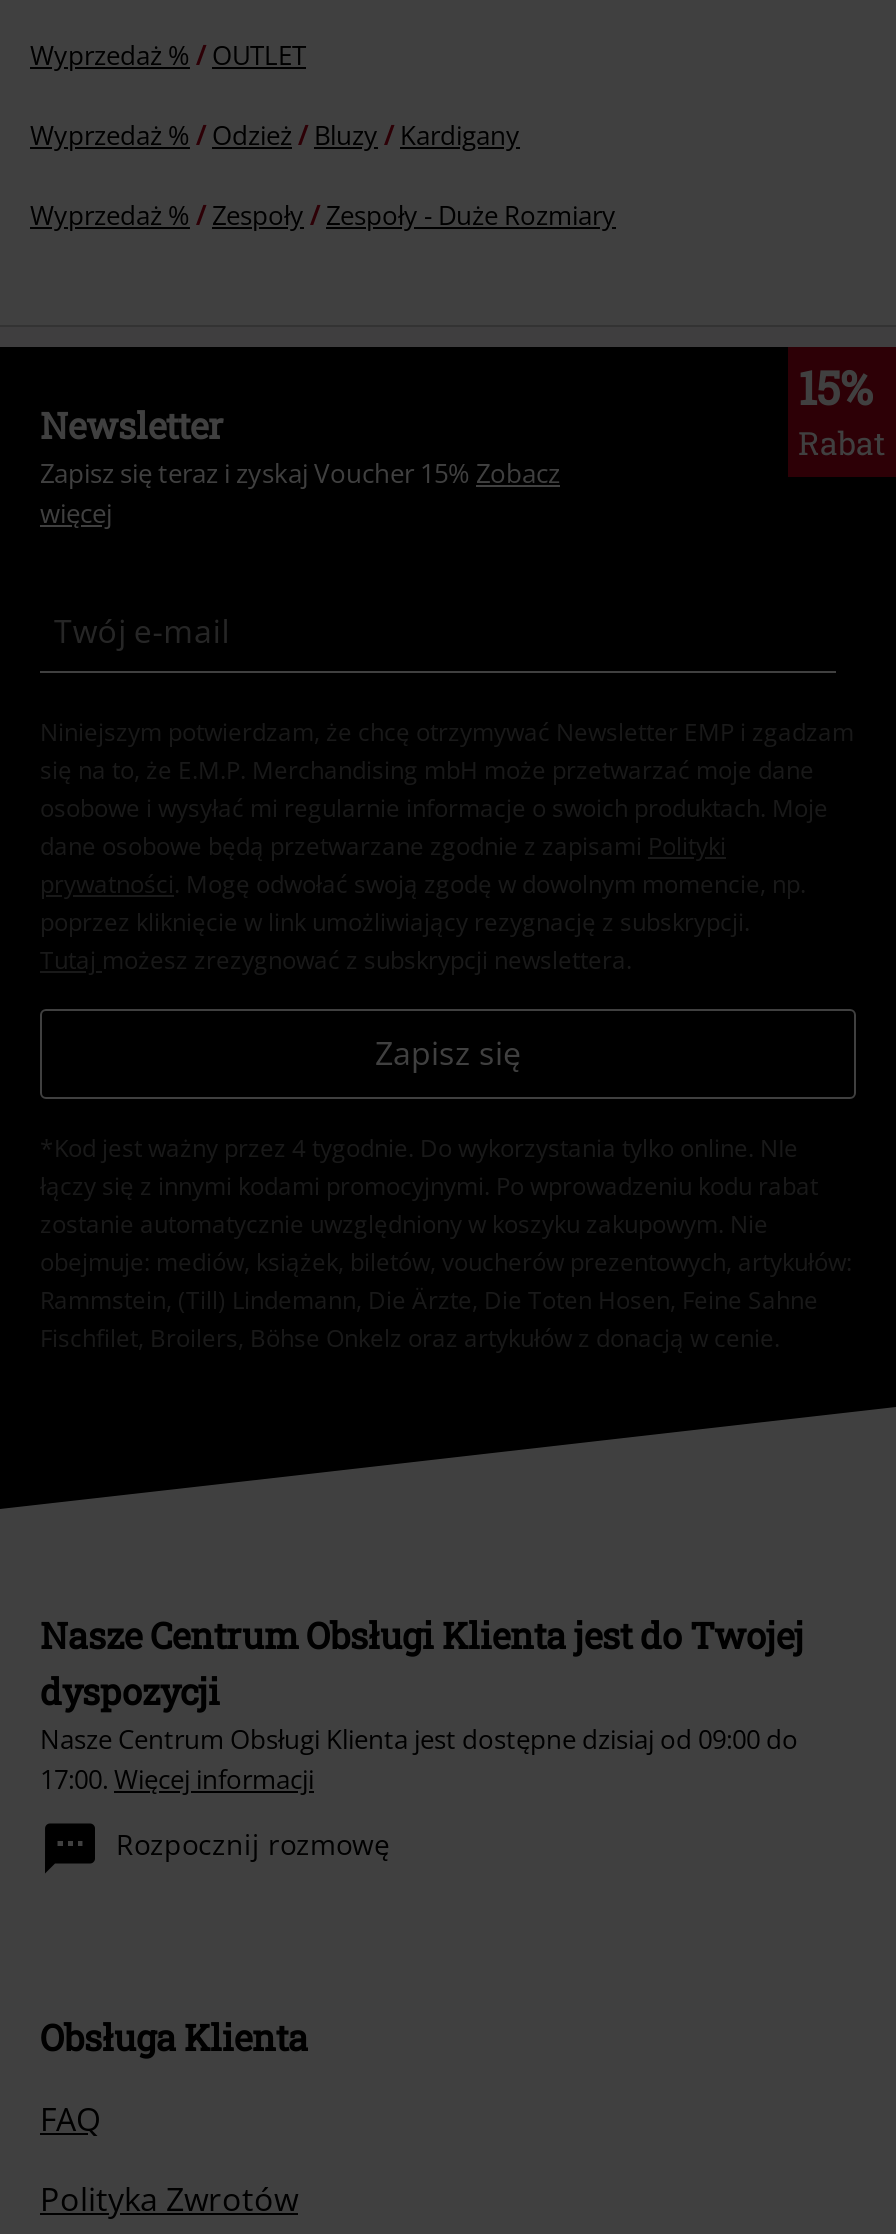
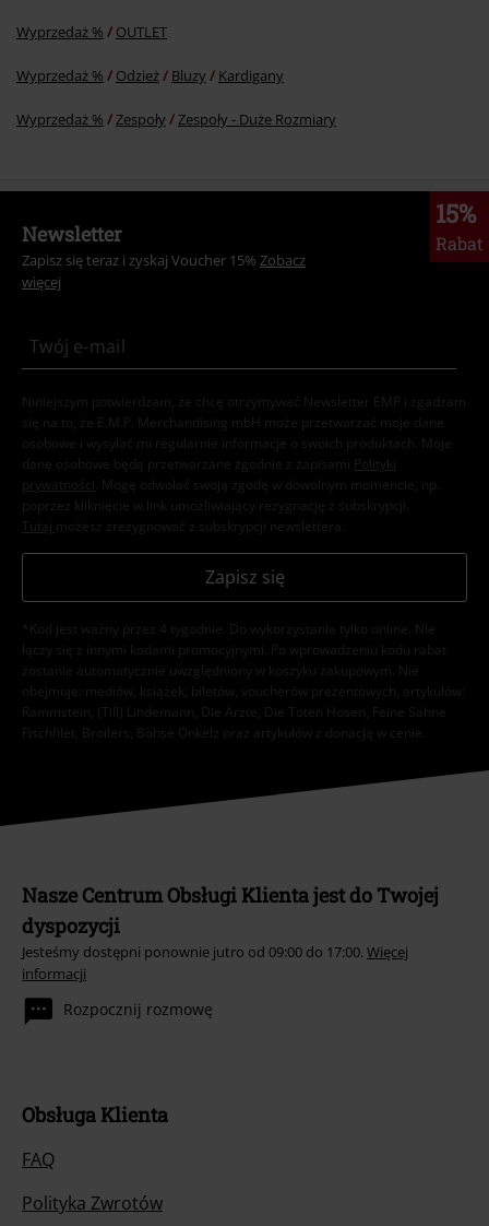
[40,1720,798,1796] Nasze Centrum Obsługi Klienta jest dostępne dzisiaj od 09:00 do | 17:00. Więcej informacji -> [22,942,408,983] Jesteśmy dostępni ponownie jutro od 09:00 do 17:00. Więcej | informacji

